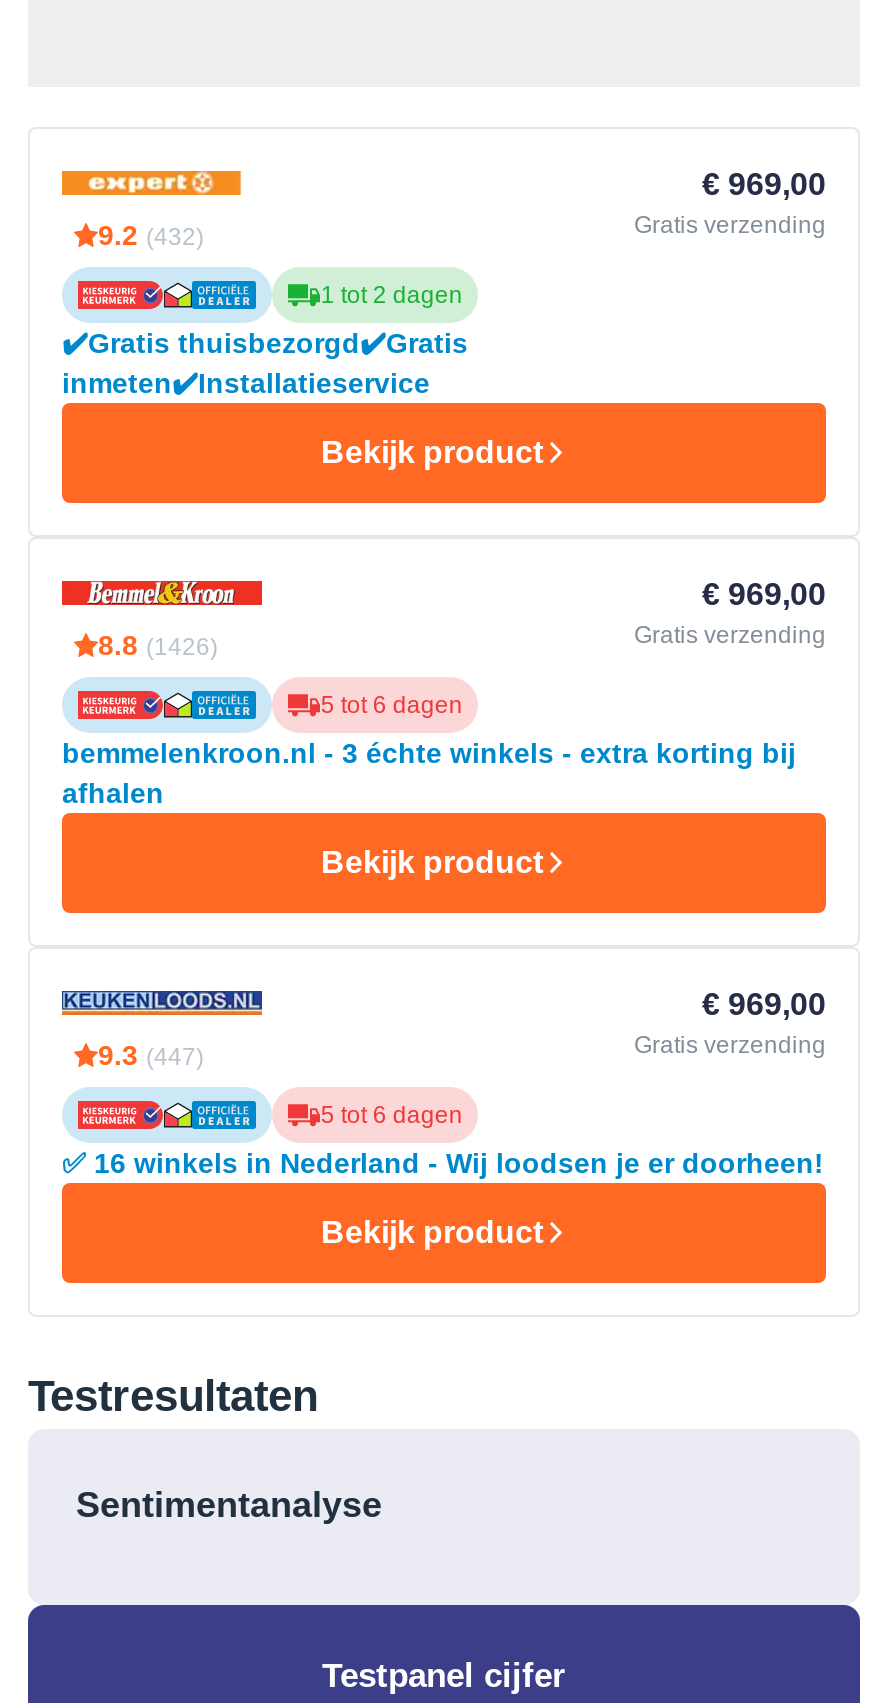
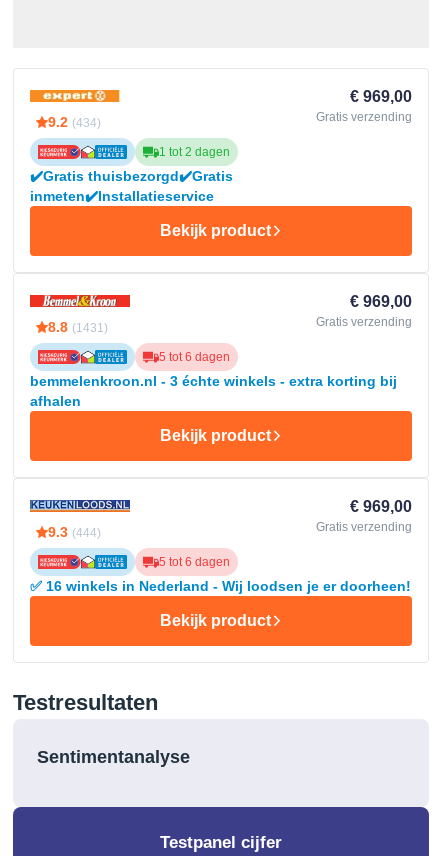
[98,219,204,251] 9.2 (432) -> [48,114,101,130] 9.2 (434)
[98,629,218,661] 8.8 (1426) -> [48,319,108,335] 8.8 (1431)
[98,1039,204,1071] 9.3 (447) -> [48,524,101,540] 9.3 (444)

